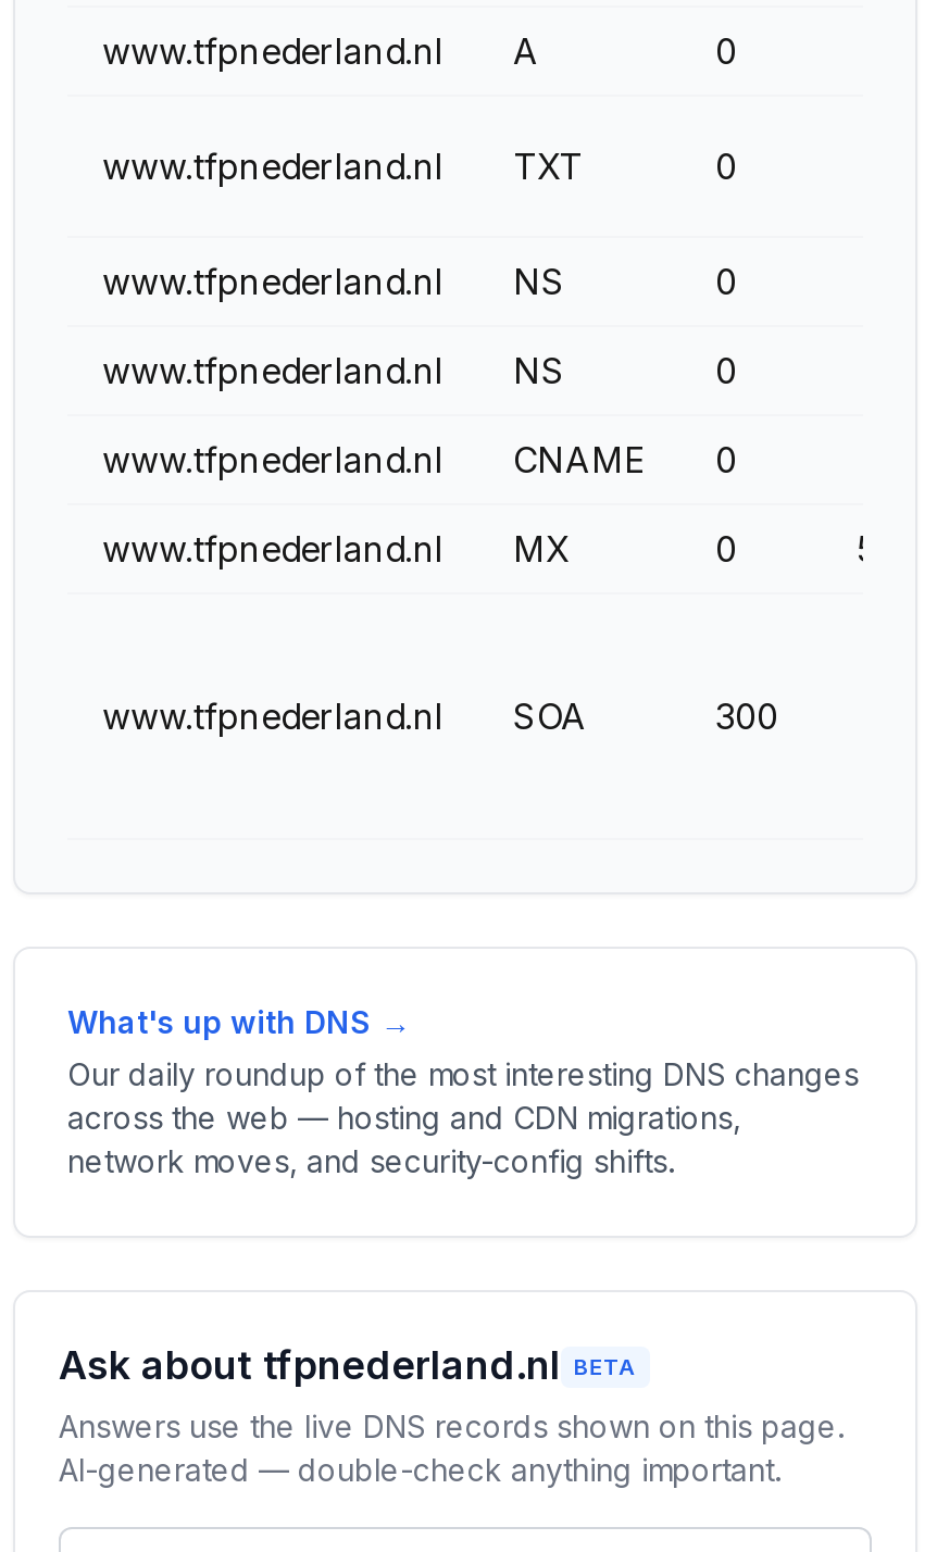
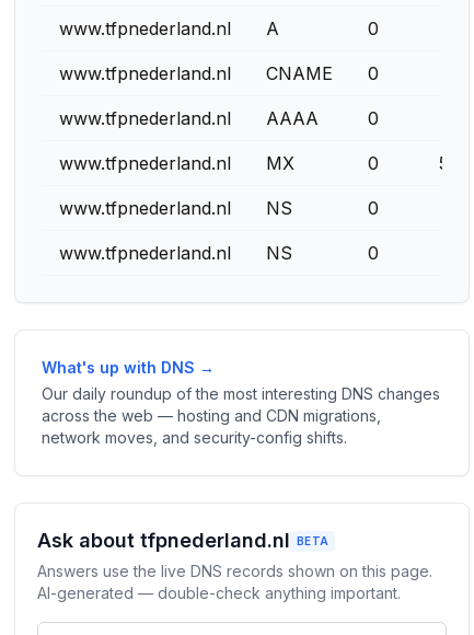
[513,145,583,188] TXT -> [266,62,333,84] CNAME
[102,260,737,481] NS | 0 | www.tfpnederland.nl | NS | 0 | www.tfpnederland.nl | CNAME -> [266,107,319,129] AAAA
[513,694,778,738] SOA | 300 -> [59,197,379,264] NS | 0 | www.tfpnederland.nl | NS | 0

